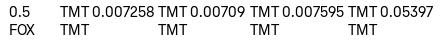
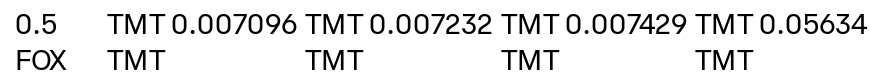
[60,3,154,21] TMT 0.007258 -> [107,7,297,43] TMT 0.007096
[158,3,245,21] TMT 0.00709 -> [305,7,493,43] TMT 0.007232
[250,3,344,21] TMT 0.007595 -> [501,7,687,43] TMT 0.007429
[348,3,433,21] TMT 0.05397 -> [695,7,867,43] TMT 0.05634

